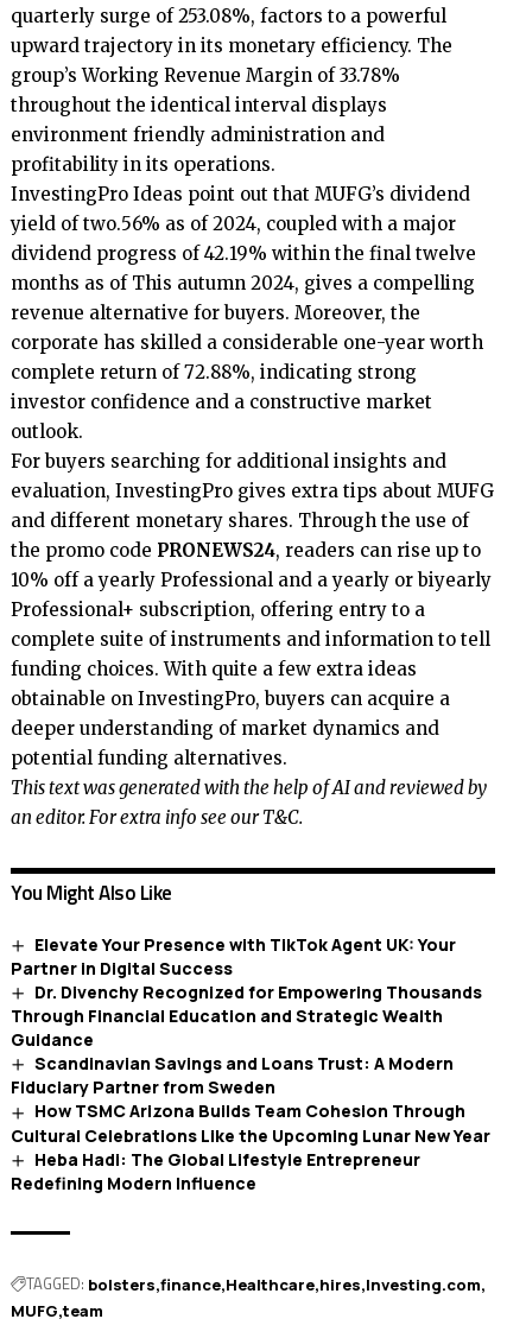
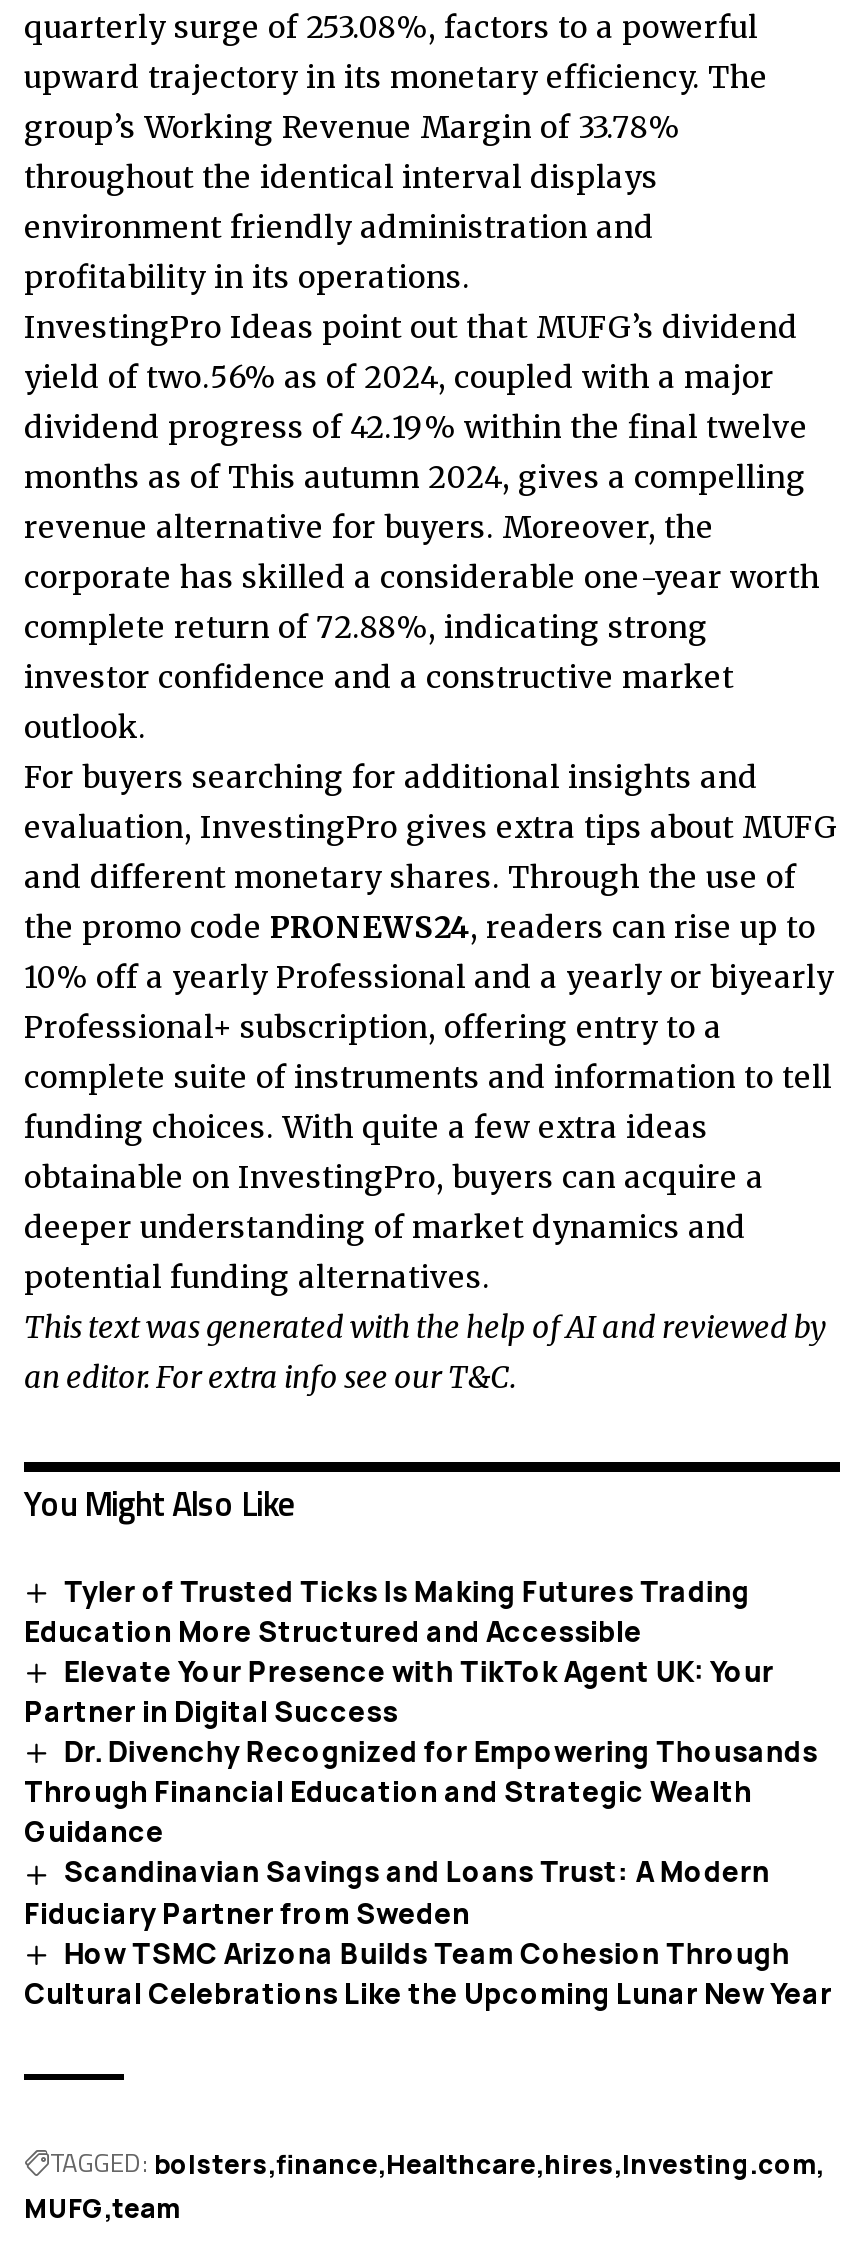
none -> [24,1571,750,1650] Tyler of Trusted Ticks Is Making Futures Trading | Education More Structured and Accessible
moved [11,933,490,1146] -> [24,1652,832,2012]: Elevate Your Presence with TikTok Agent UK: Your | Partner in Digital Success | Dr. Divenchy Recognized for Empowering Thousands | ... | How TSMC Arizona Builds Team Cohesion Through | Cultural Celebrations Like the Upcoming Lunar New Year
[11,1147,420,1194] Heba Hadi: The Global Lifestyle Entrepreneur | Redefining Modern Influence -> none

